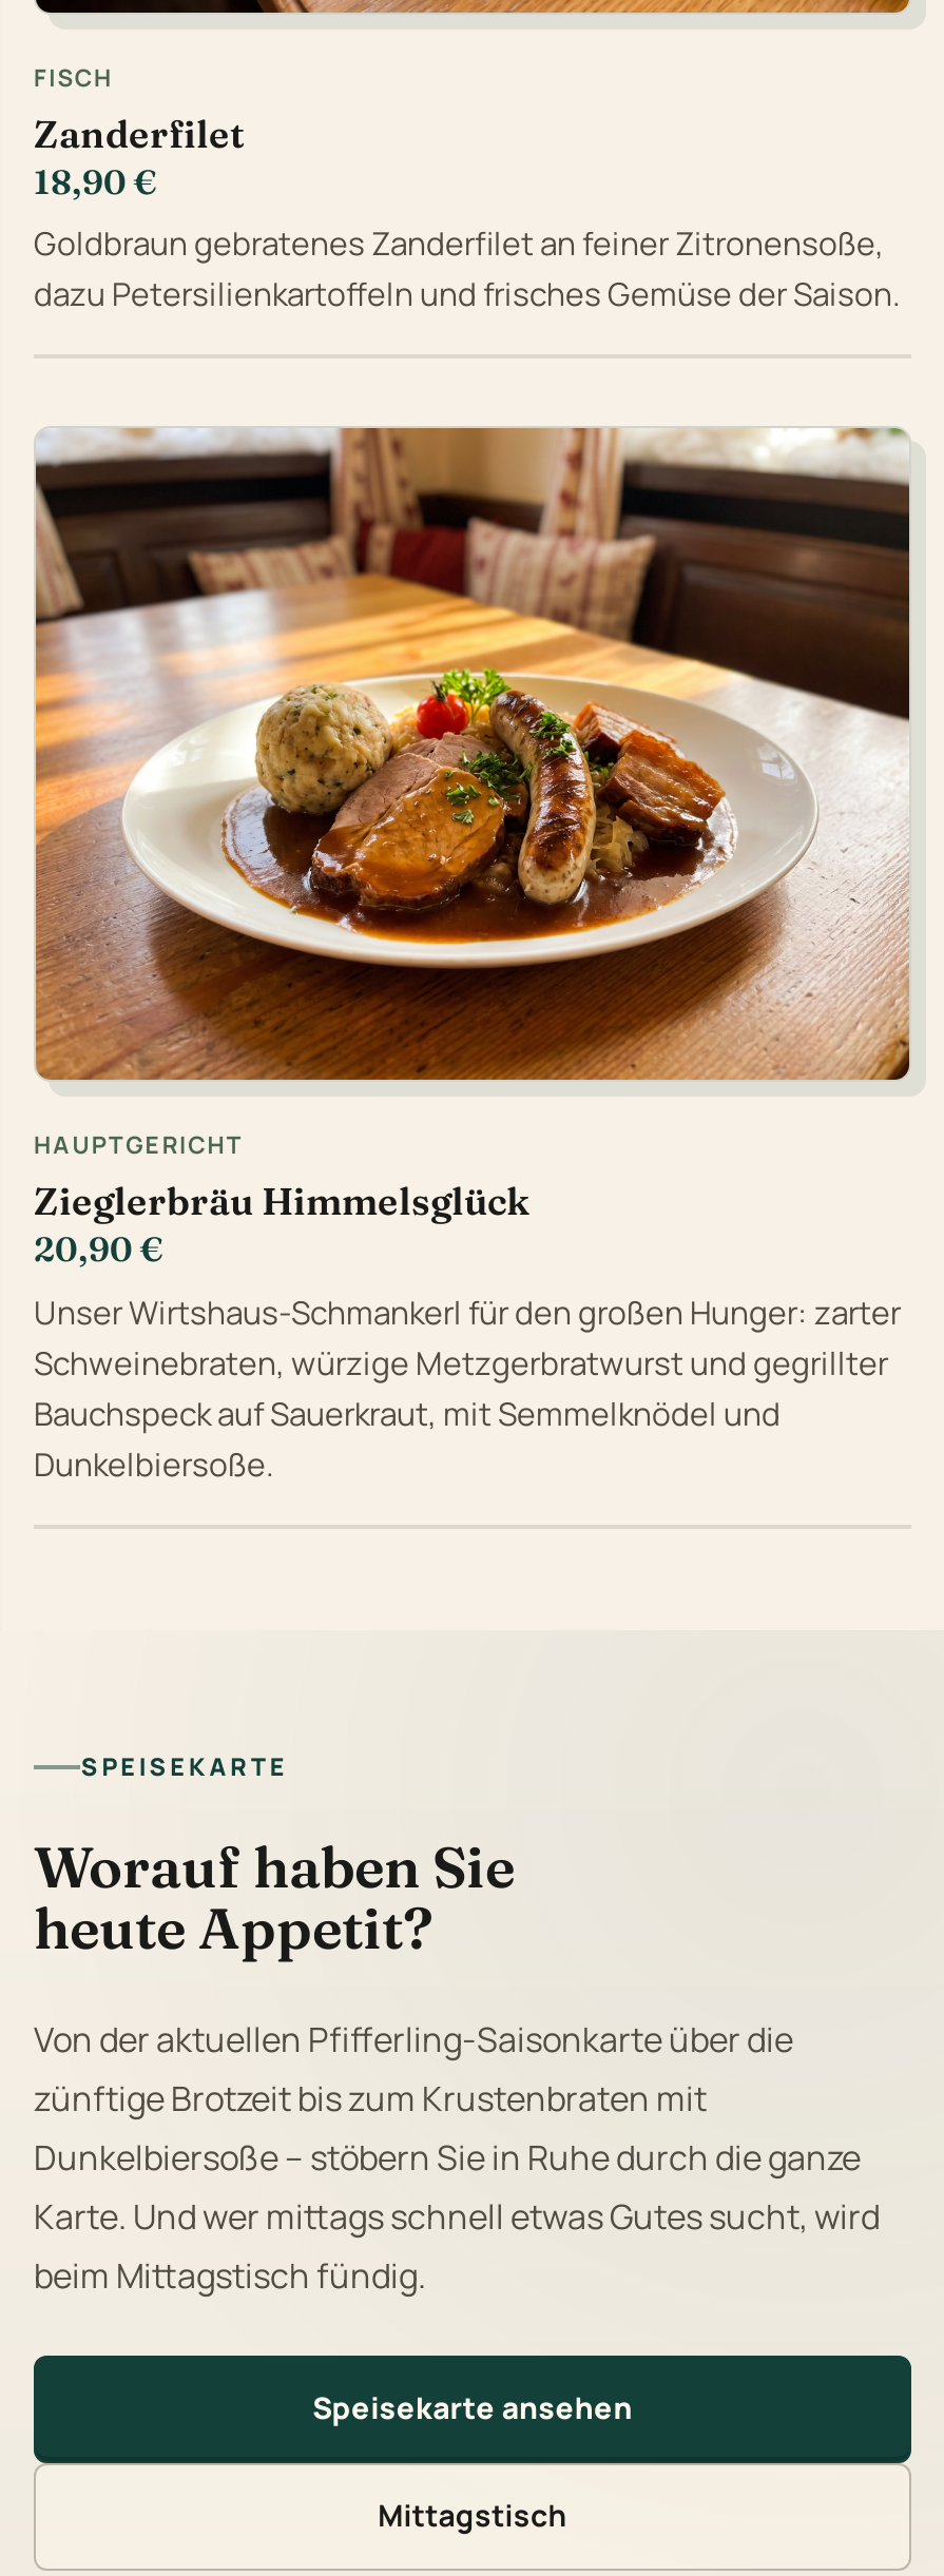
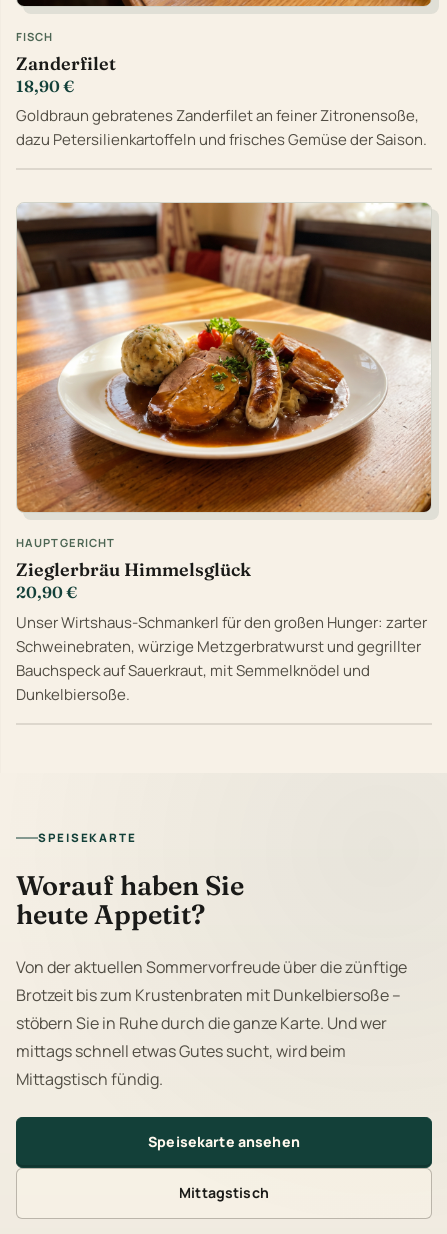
[34,2015,880,2298] Von der aktuellen Pfifferling-Saisonkarte über die | zünftige Brotzeit bis zum Krustenbraten mit | Dunkelbiersoße – stöbern Sie in Ruhe durch die ganze | Karte. Und wer mittags schnell etwas Gutes sucht, wird | beim Mittagstisch fündig. -> [16,955,407,1089] Von der aktuellen Sommervorfreude über die zünftige | Brotzeit bis zum Krustenbraten mit Dunkelbiersoße – | stöbern Sie in Ruhe durch die ganze Karte. Und wer | mittags schnell etwas Gutes sucht, wird beim | Mittagstisch fündig.

